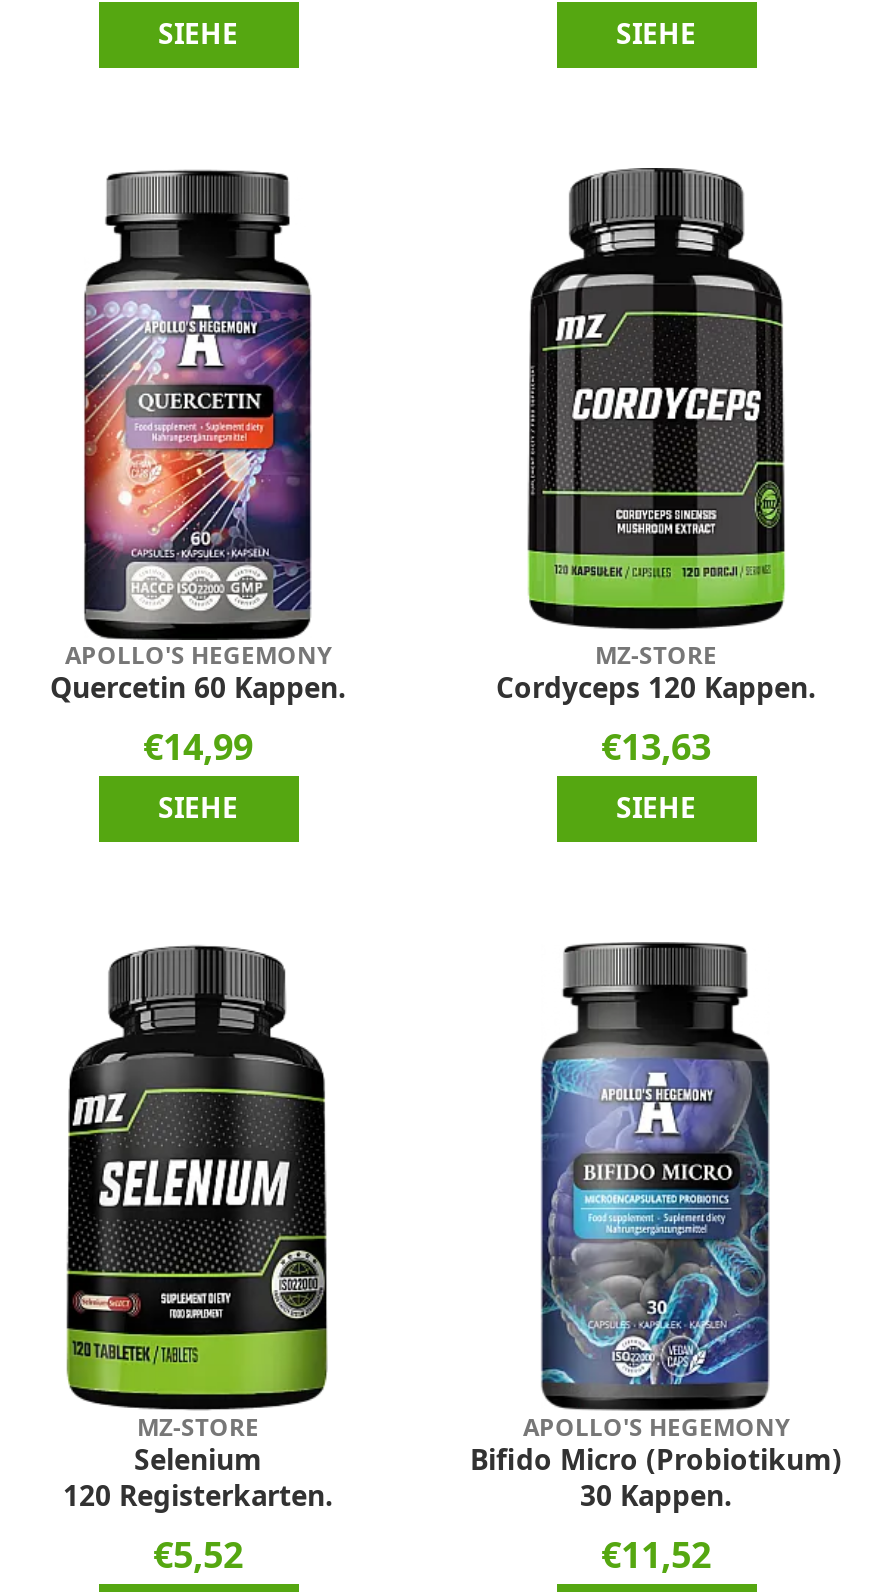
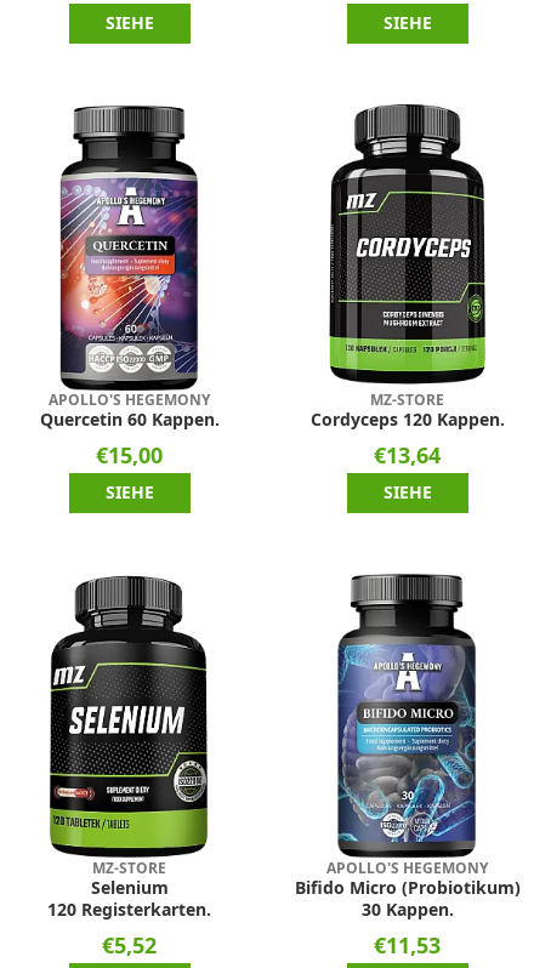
[143,727,253,763] €14,99 -> [96,443,163,465] €15,00
[601,727,711,763] €13,63 -> [374,443,441,465] €13,64
[601,1537,711,1573] €11,52 -> [374,934,441,956] €11,53

